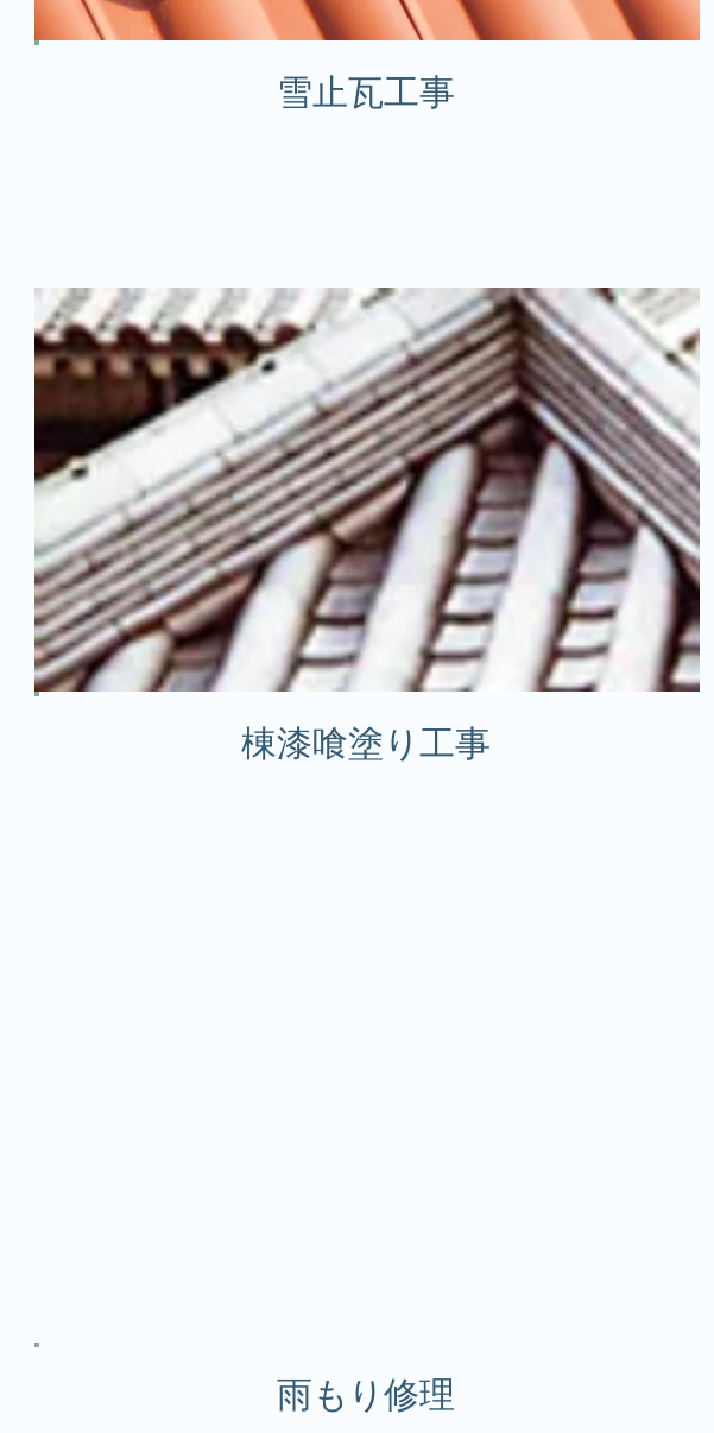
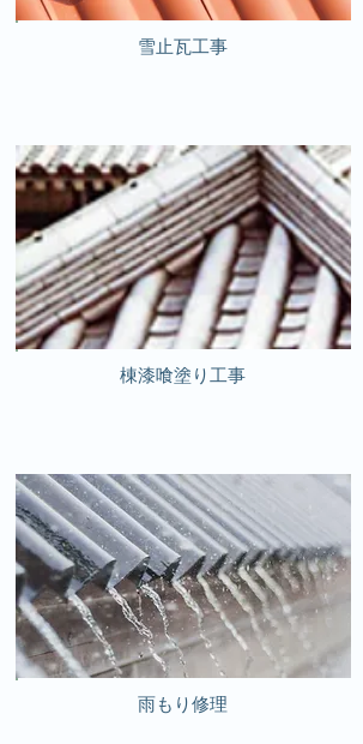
none -> [14,473,352,679] [image]

